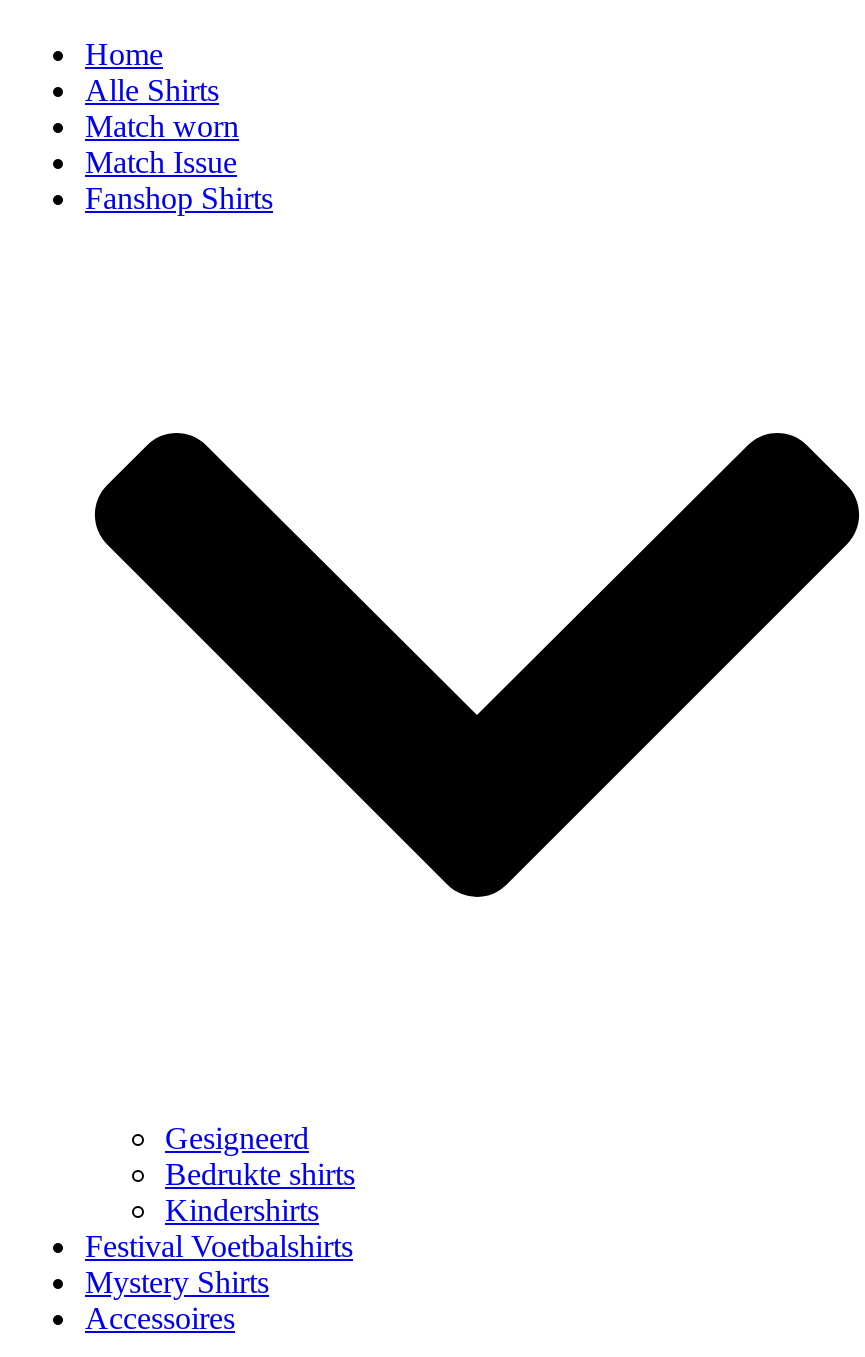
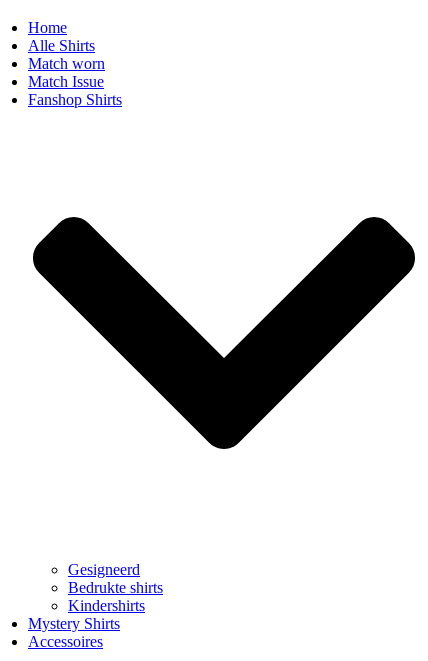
[85,1228,353,1262] Festival Voetbalshirts -> none

